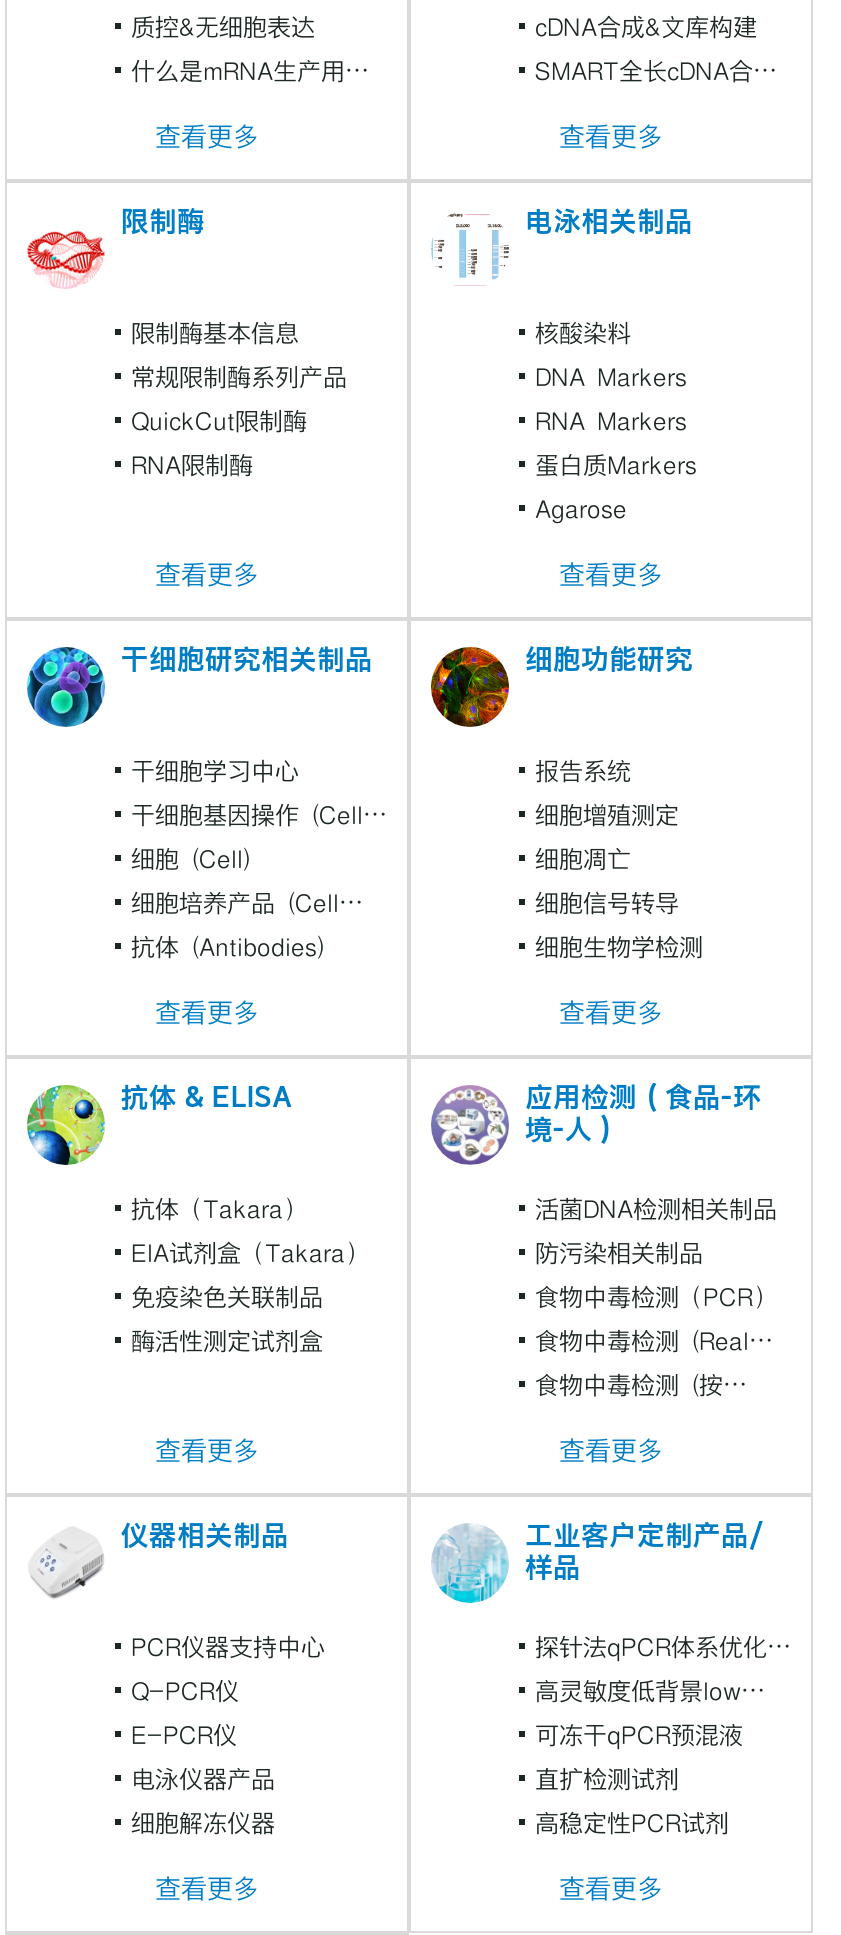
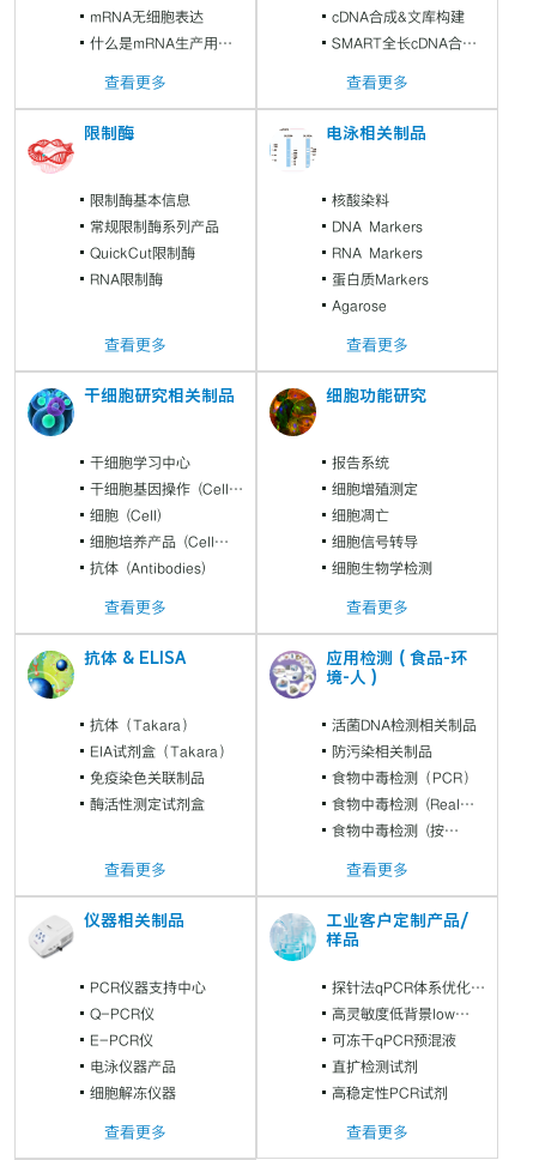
[131,10,315,40] 质控&无细胞表达 -> [90,7,204,25] mRNA无细胞表达

